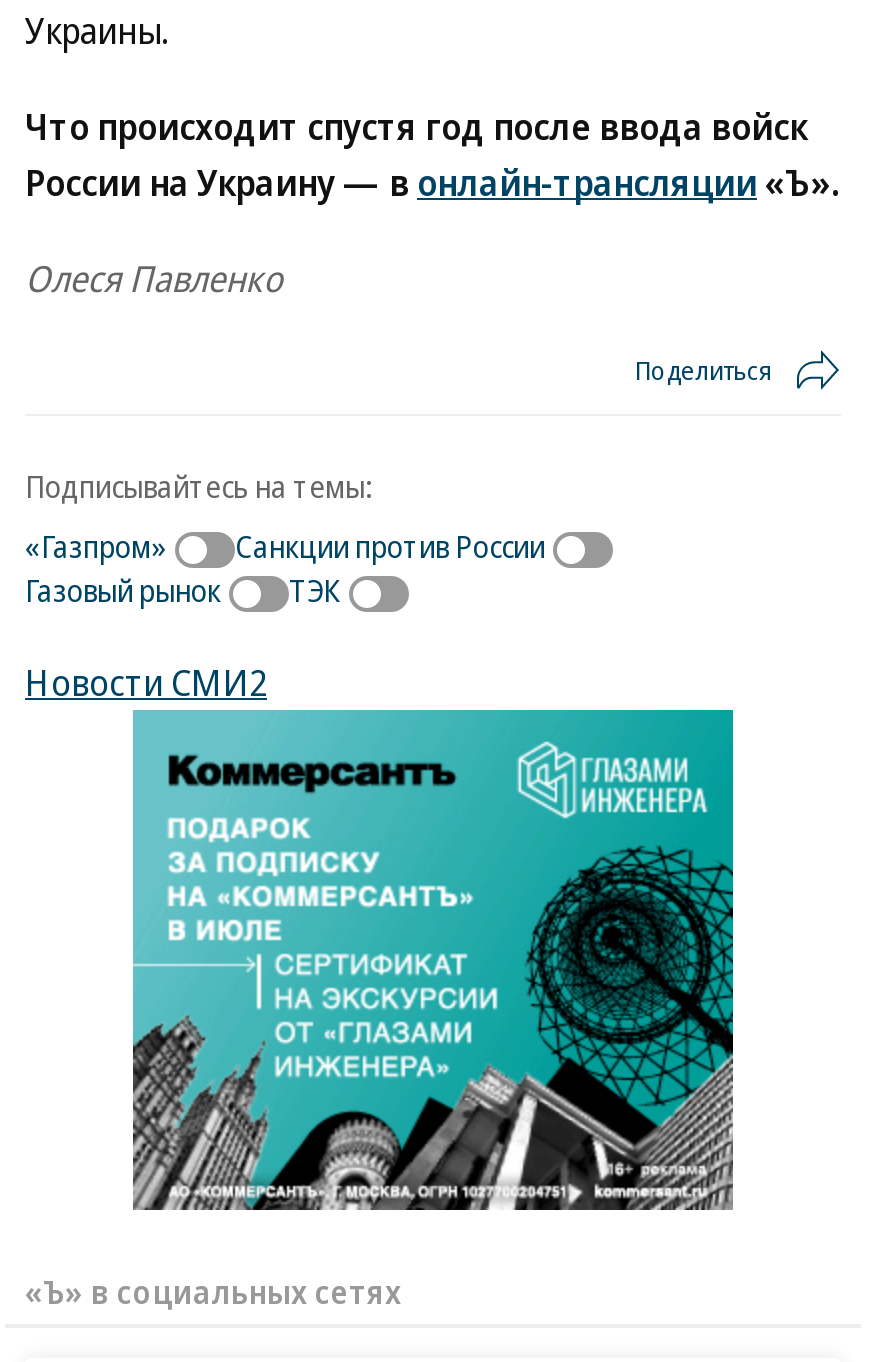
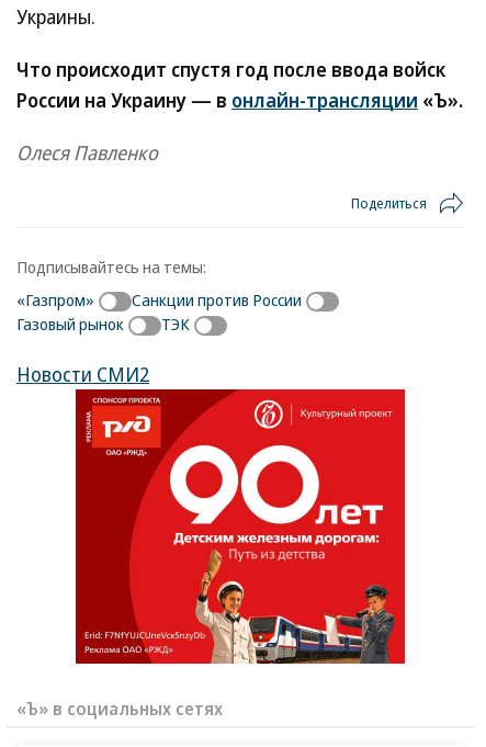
[131,708,735,1212] [image] -> [75,388,406,665] [image]

